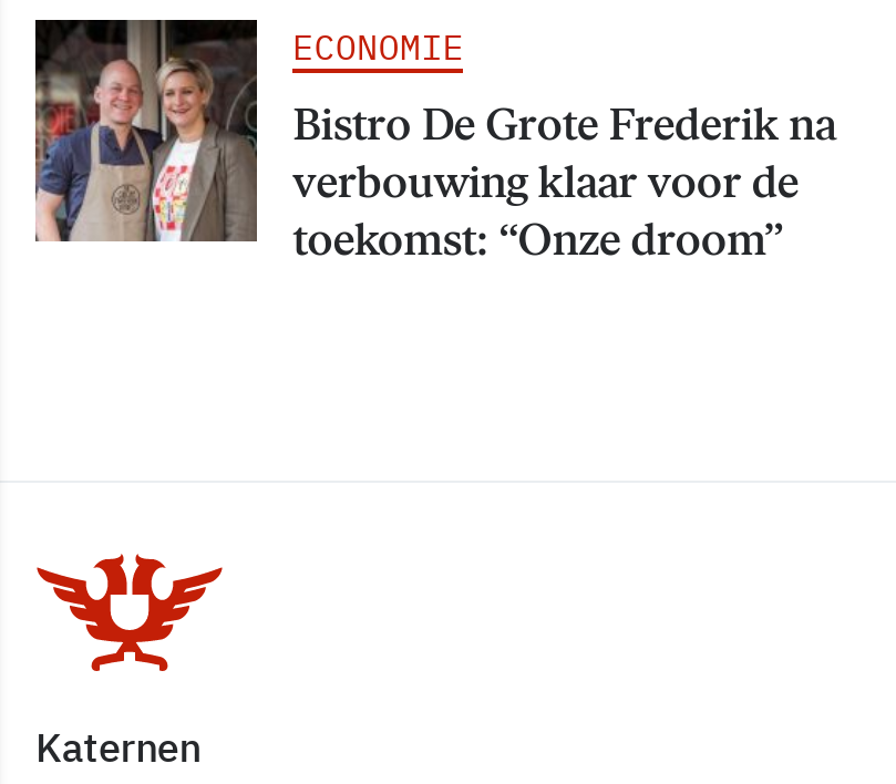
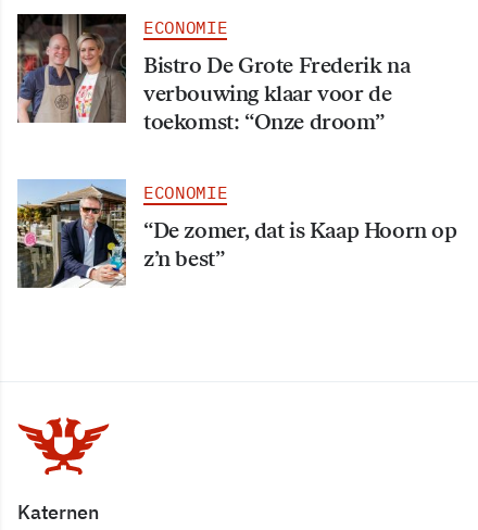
none -> [16,178,457,289] [image] | ECONOMIE | “De zomer, dat is Kaap Hoorn op | z’n best”

